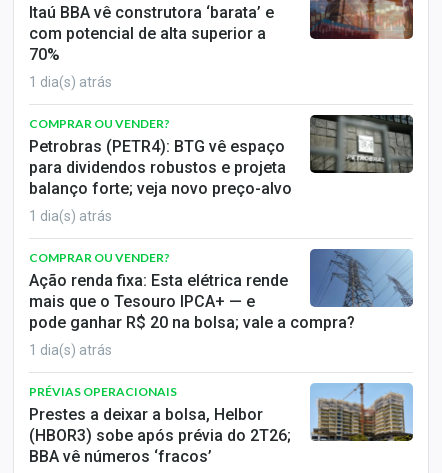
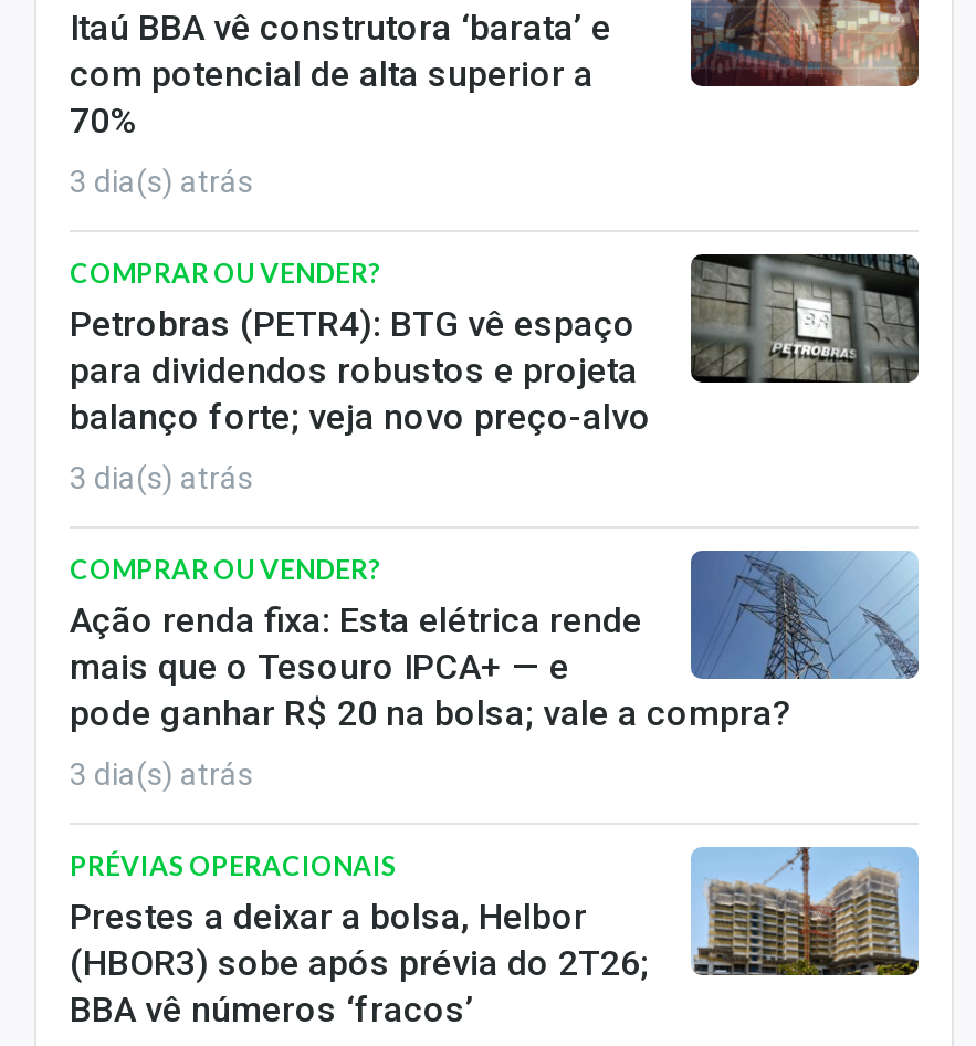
[29,74,112,90] 1 dia(s) atrás -> [70,164,253,199] 3 dia(s) atrás
[29,208,112,224] 1 dia(s) atrás -> [70,460,253,495] 3 dia(s) atrás
[29,342,112,358] 1 dia(s) atrás -> [70,756,253,792] 3 dia(s) atrás

